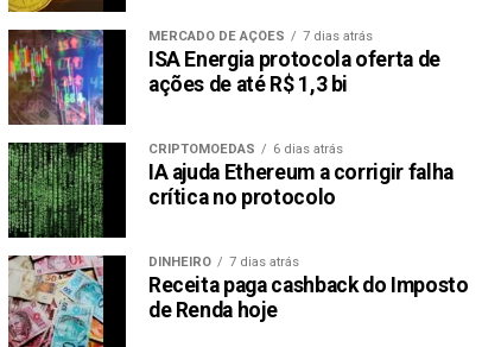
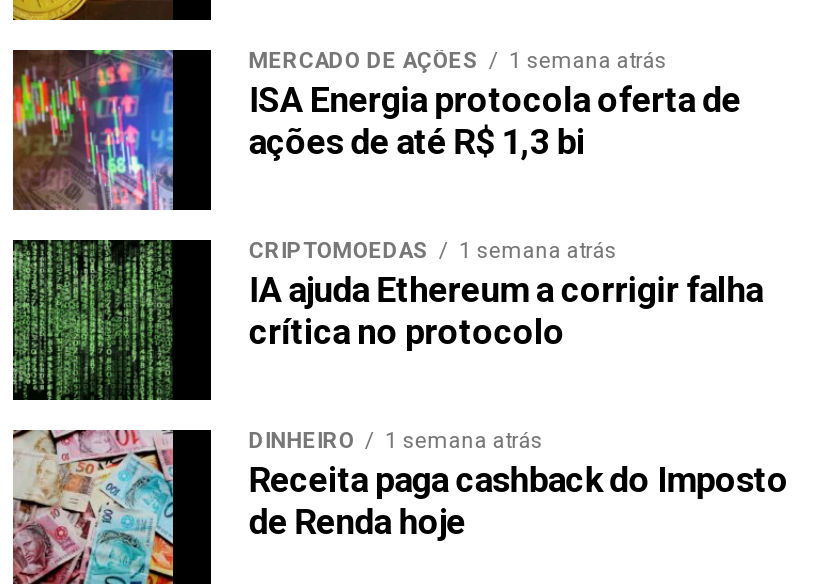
[148,29,373,44] MERCADO DE AÇÕES 7 dias atrás -> [249,48,667,74] MERCADO DE AÇÕES 1 semana atrás
[148,142,343,157] CRIPTOMOEDAS 6 dias atrás -> [249,238,617,264] CRIPTOMOEDAS 1 semana atrás
[148,254,299,270] DINHEIRO 7 dias atrás -> [249,428,543,454] DINHEIRO 1 semana atrás

